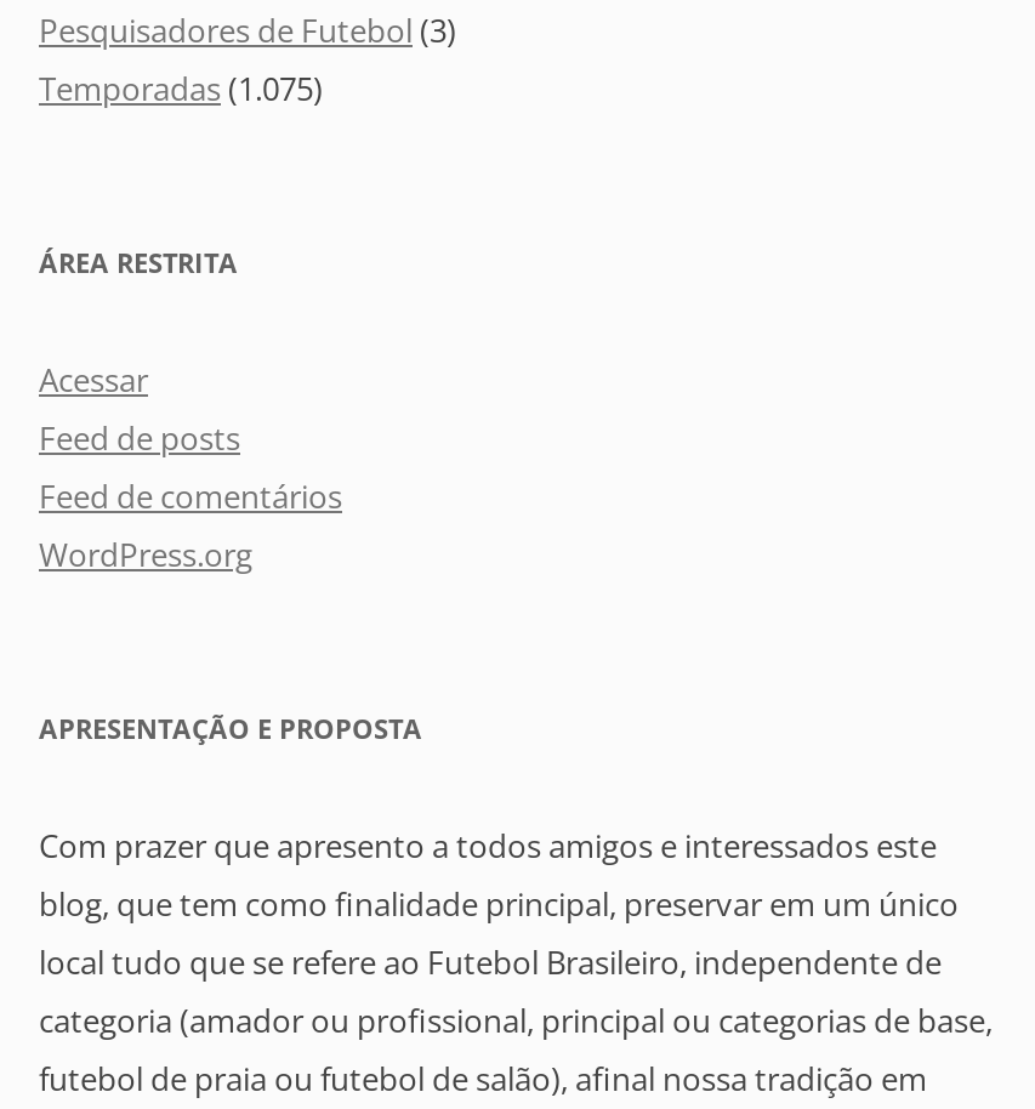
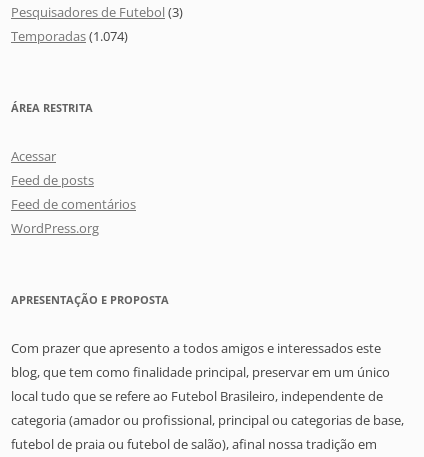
[39,66,323,109] Temporadas (1.075) -> [11,27,128,45] Temporadas (1.074)

